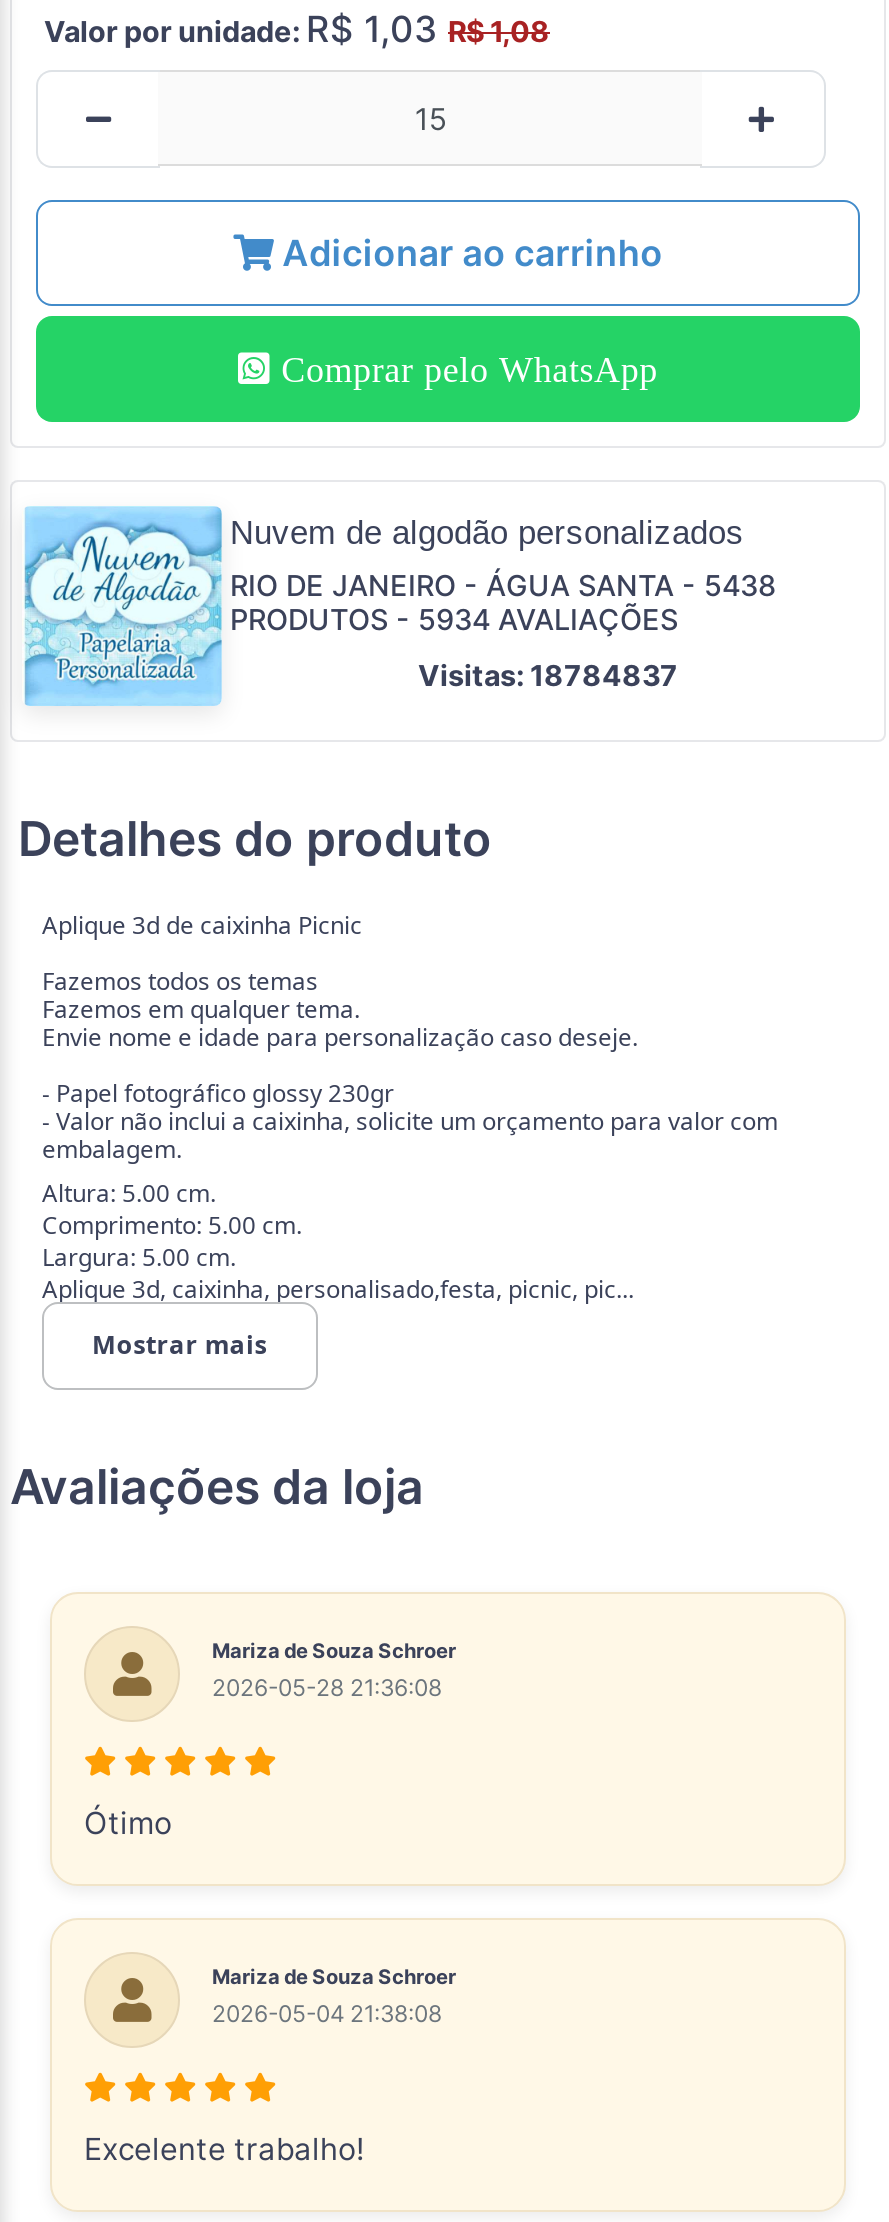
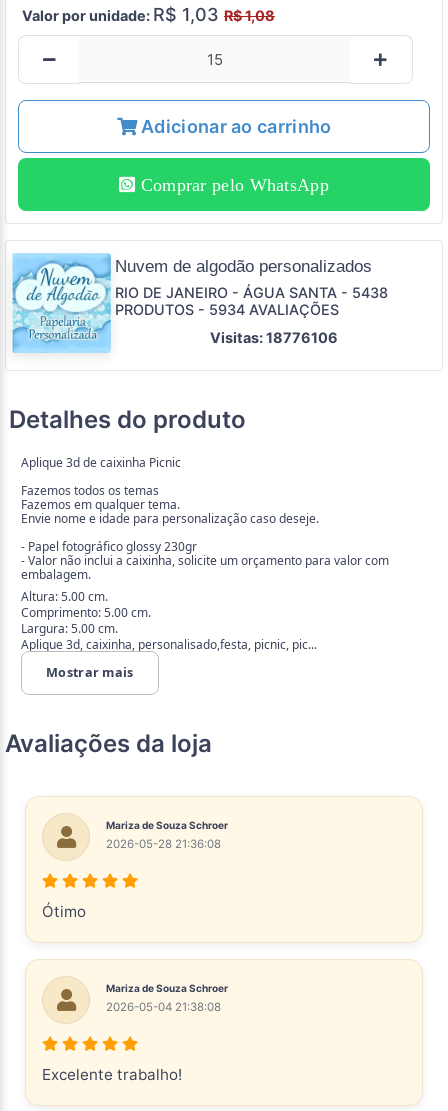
[418,658,678,692] Visitas: 18784837 -> [210,329,338,346] Visitas: 18776106

